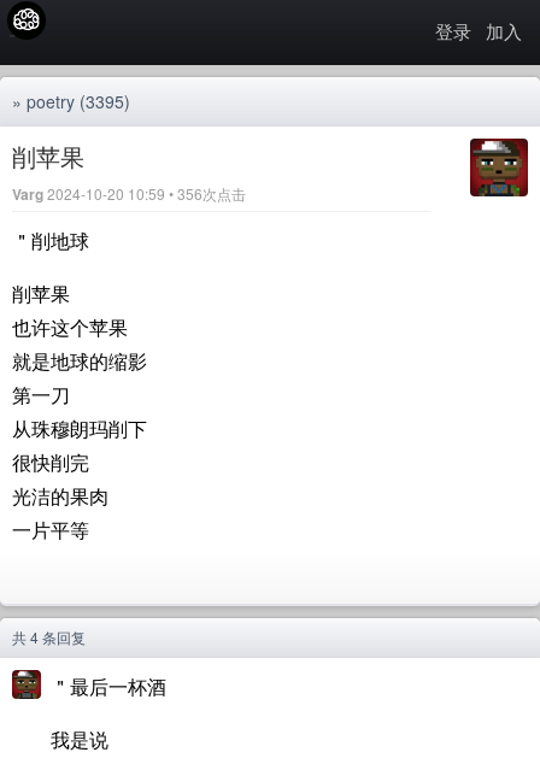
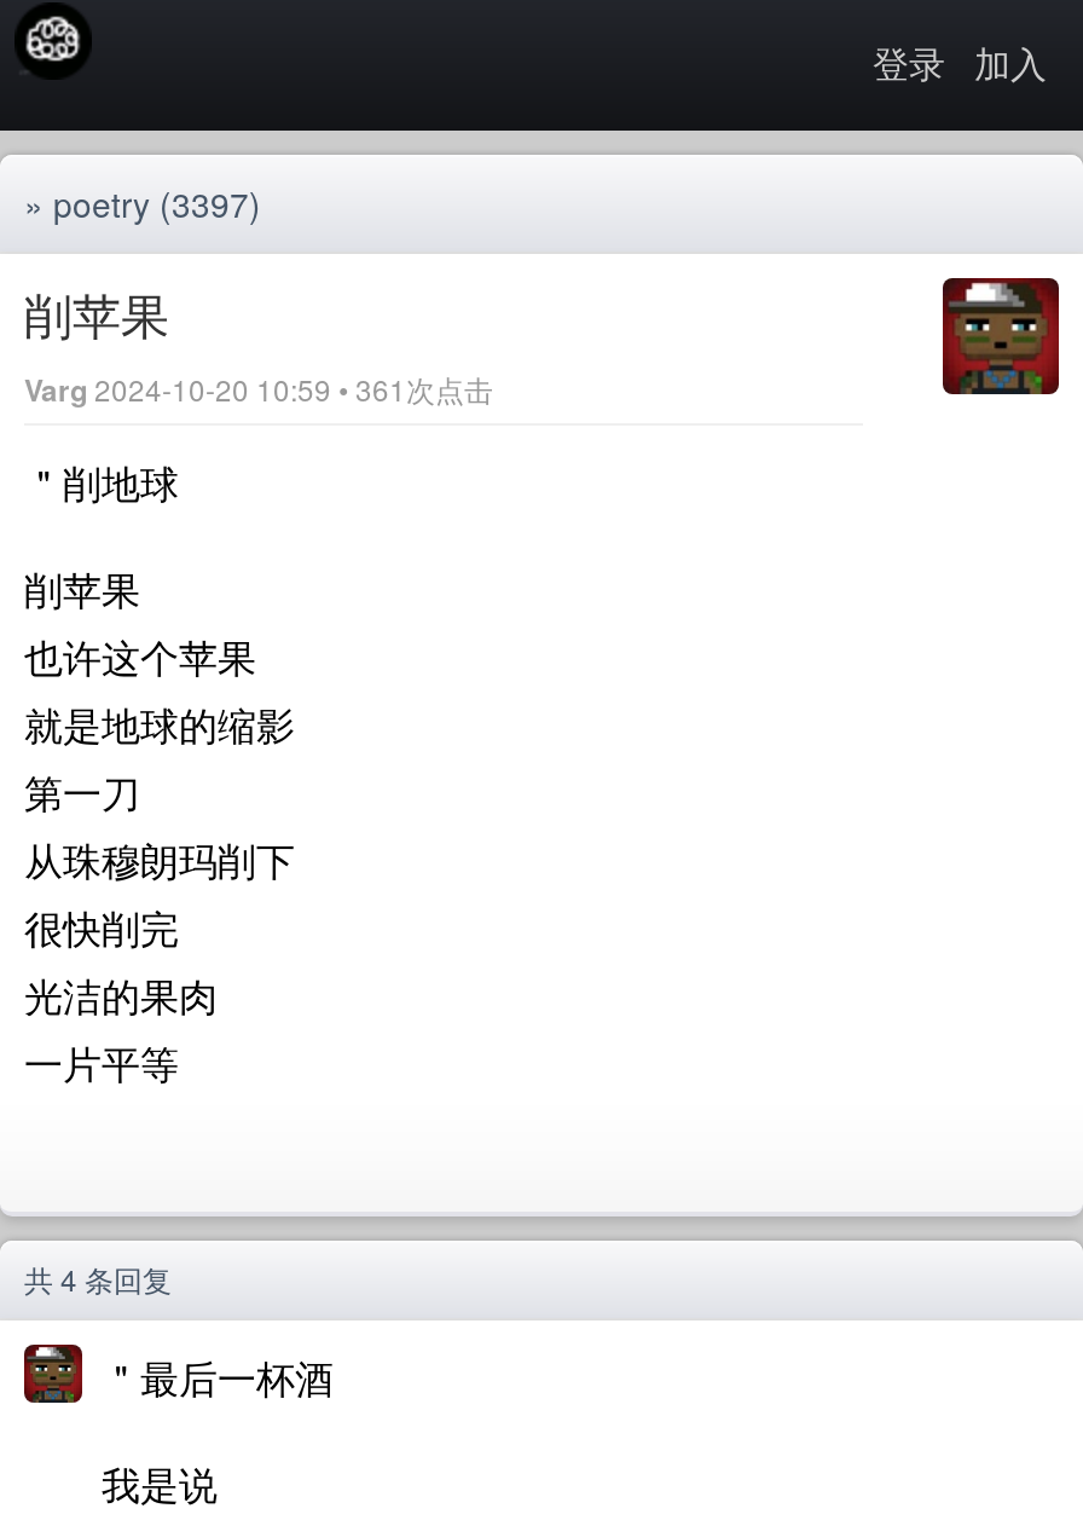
[12,89,130,113] » poetry (3395) -> [24,179,261,227] » poetry (3397)
[12,183,246,205] Varg 2024-10-20 10:59 • 356次点击 -> [24,368,493,411] Varg 2024-10-20 10:59 • 361次点击

